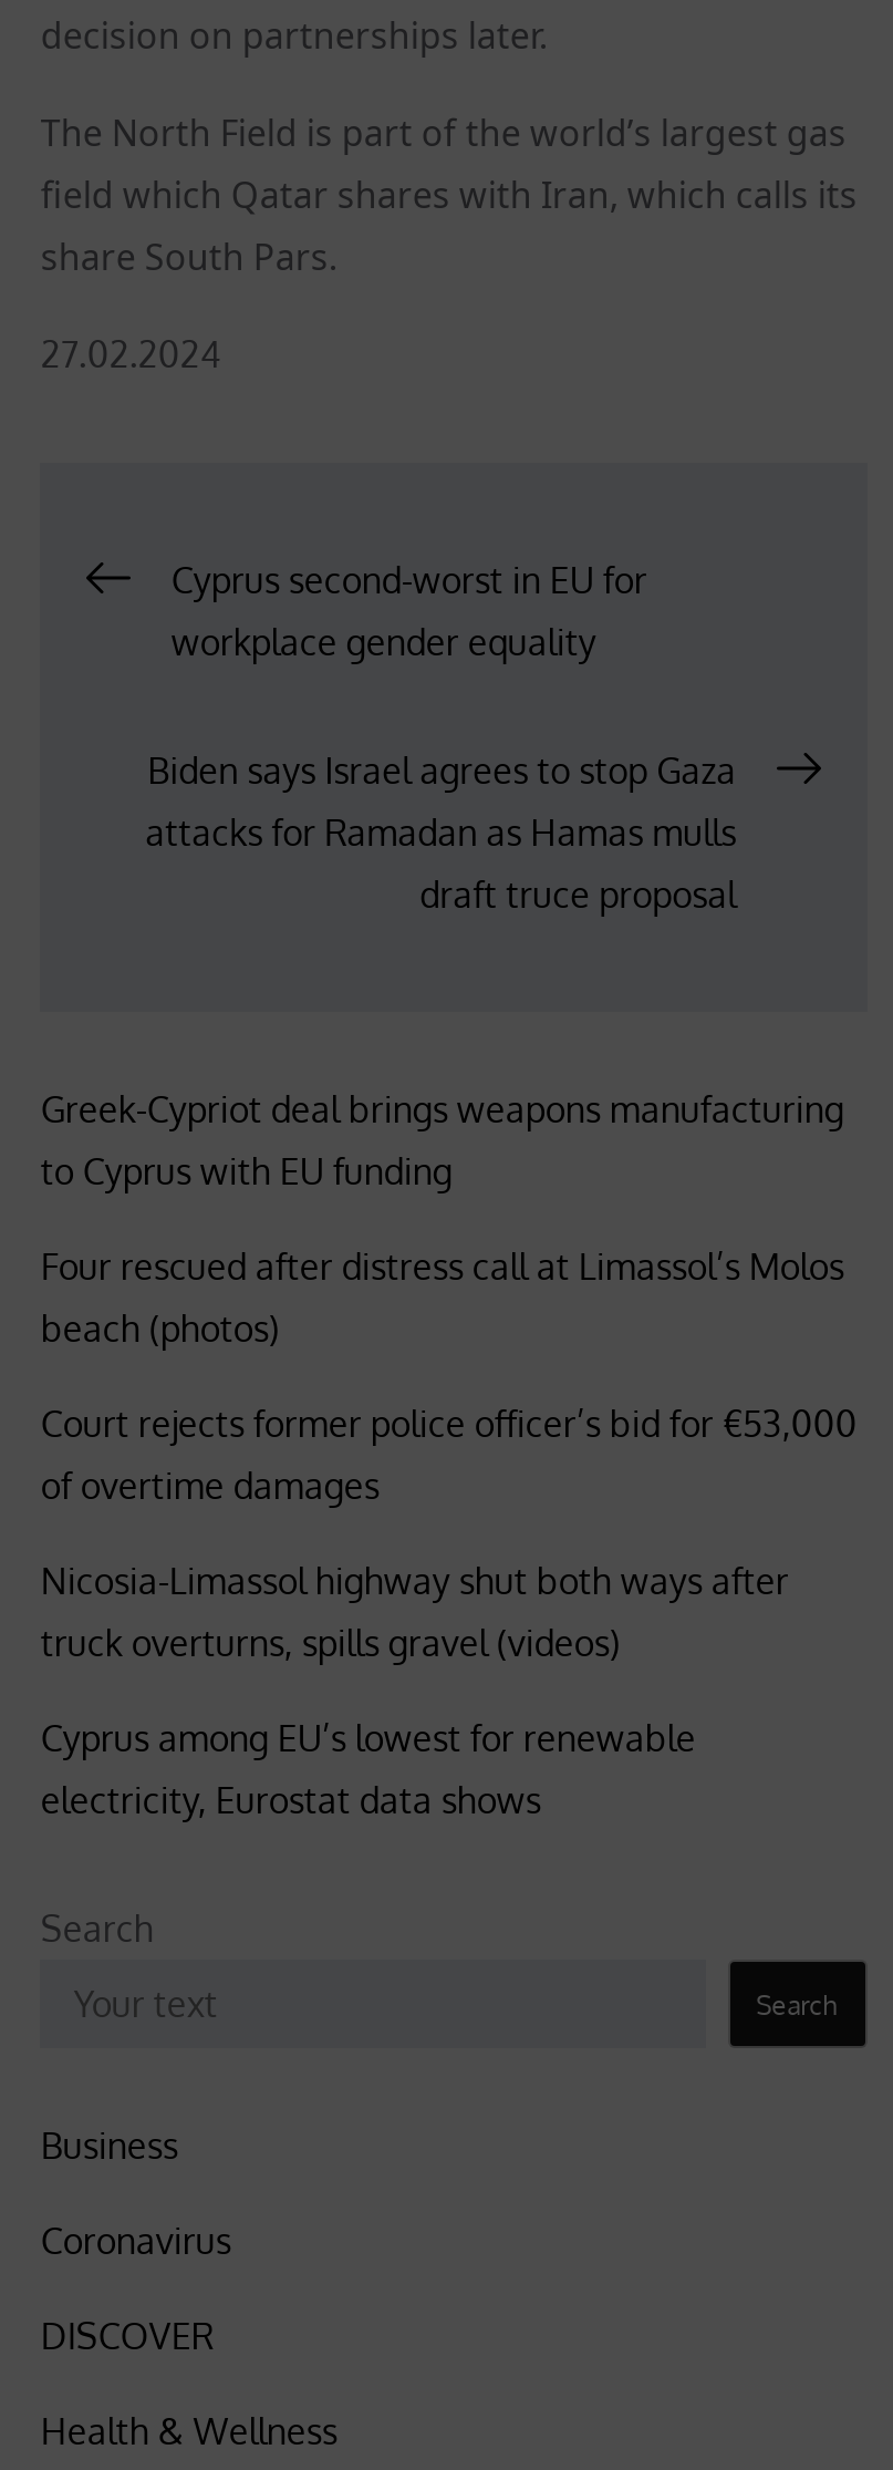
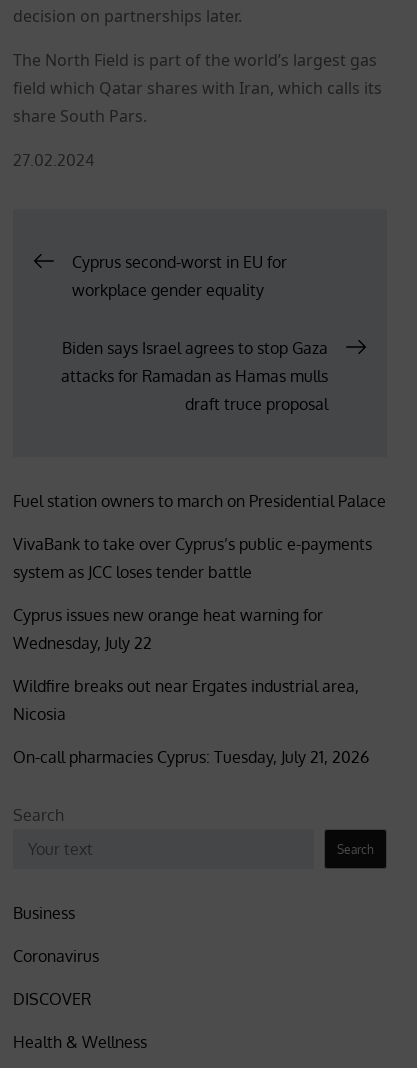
[41,1086,844,1192] Greek-Cypriot deal brings weapons manufacturing | to Cyprus with EU funding -> [13,490,386,510] Fuel station owners to march on Presidential Palace
[41,1243,844,1350] Four rescued after distress call at Limassol’s Molos | beach (photos) -> [13,533,372,581] VivaBank to take over Cyprus’s public e-payments | system as JCC loses tender battle
[41,1401,857,1507] Court rejects former police officer’s bid for €53,000 | of overtime damages -> [13,604,323,652] Cyprus issues new orange heat warning for | Wednesday, July 22
[41,1558,789,1664] Nicosia-Limassol highway shut both ways after | truck overturns, spills gravel (videos) -> [13,675,359,723] Wildfire breaks out near Ergates industrial area, | Nicosia
[41,1715,696,1821] Cyprus among EU’s lowest for renewable | electricity, Eurostat data shows -> [13,746,369,766] On-call pharmacies Cyprus: Tuesday, July 21, 2026

